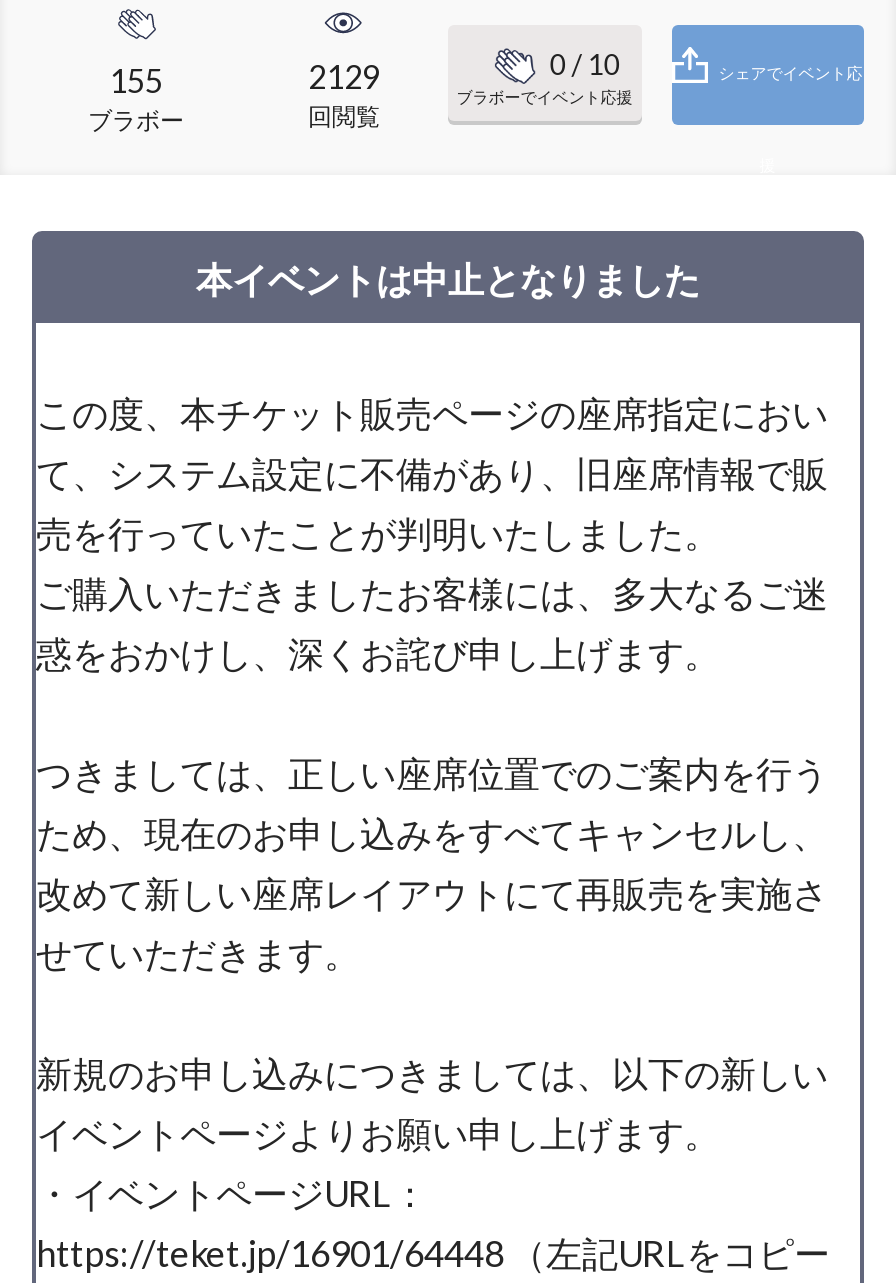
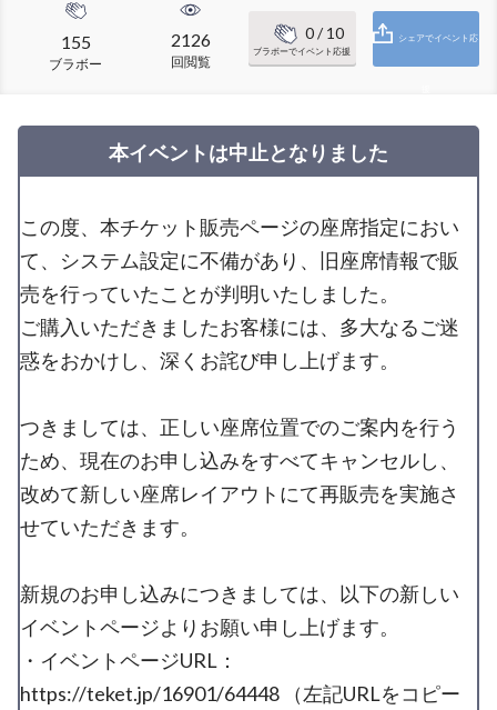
[308,57,380,95] 2129 -> [171,29,211,50] 2126

